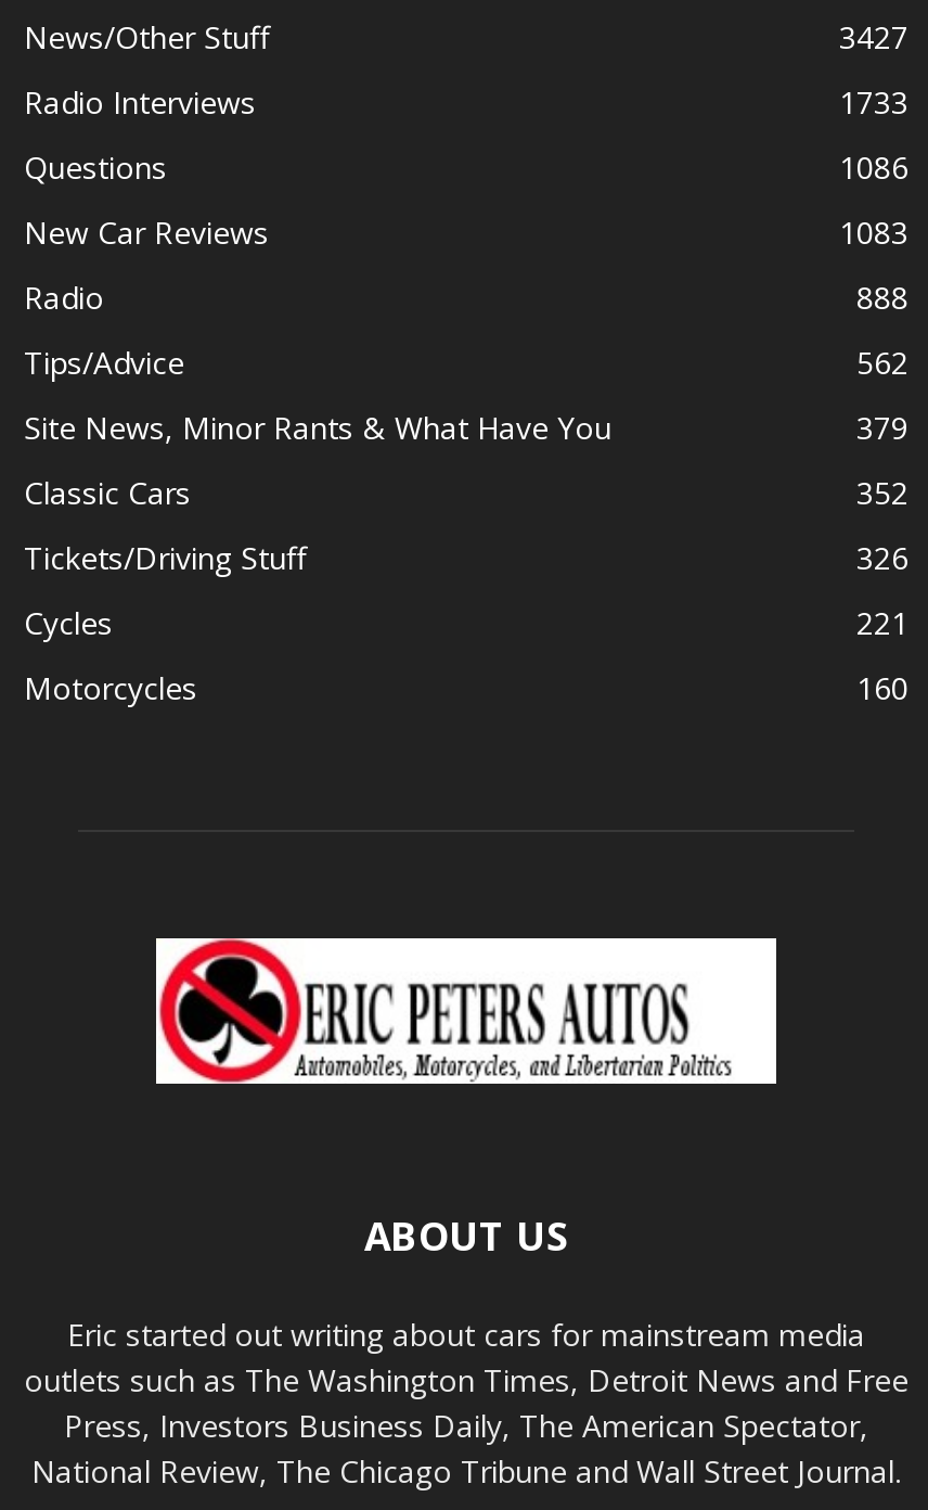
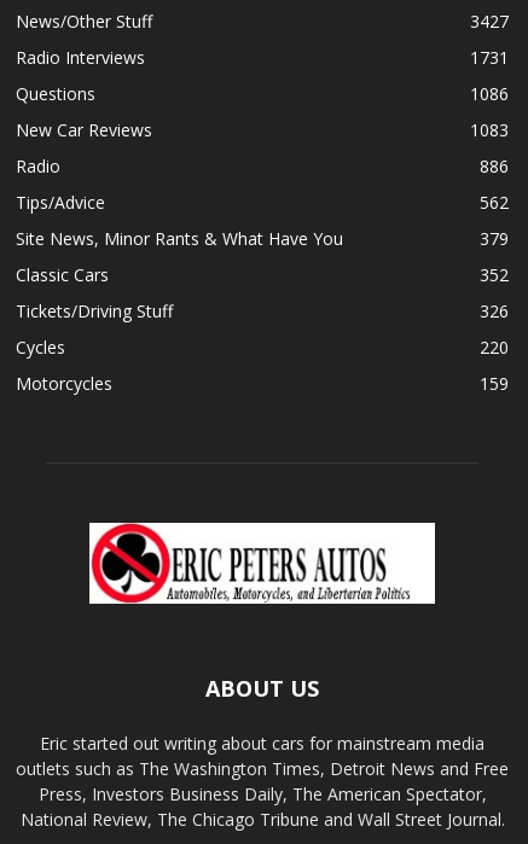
[839,82,908,123] 1733 -> [470,46,509,69] 1731
[856,277,908,318] 888 -> [480,155,509,178] 886
[856,602,908,644] 221 -> [480,336,509,359] 220
[856,668,908,709] 160 -> [480,372,509,395] 159

